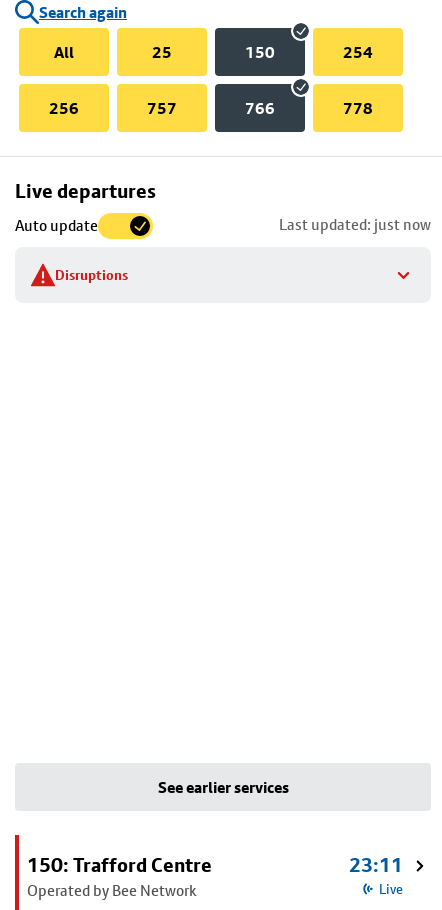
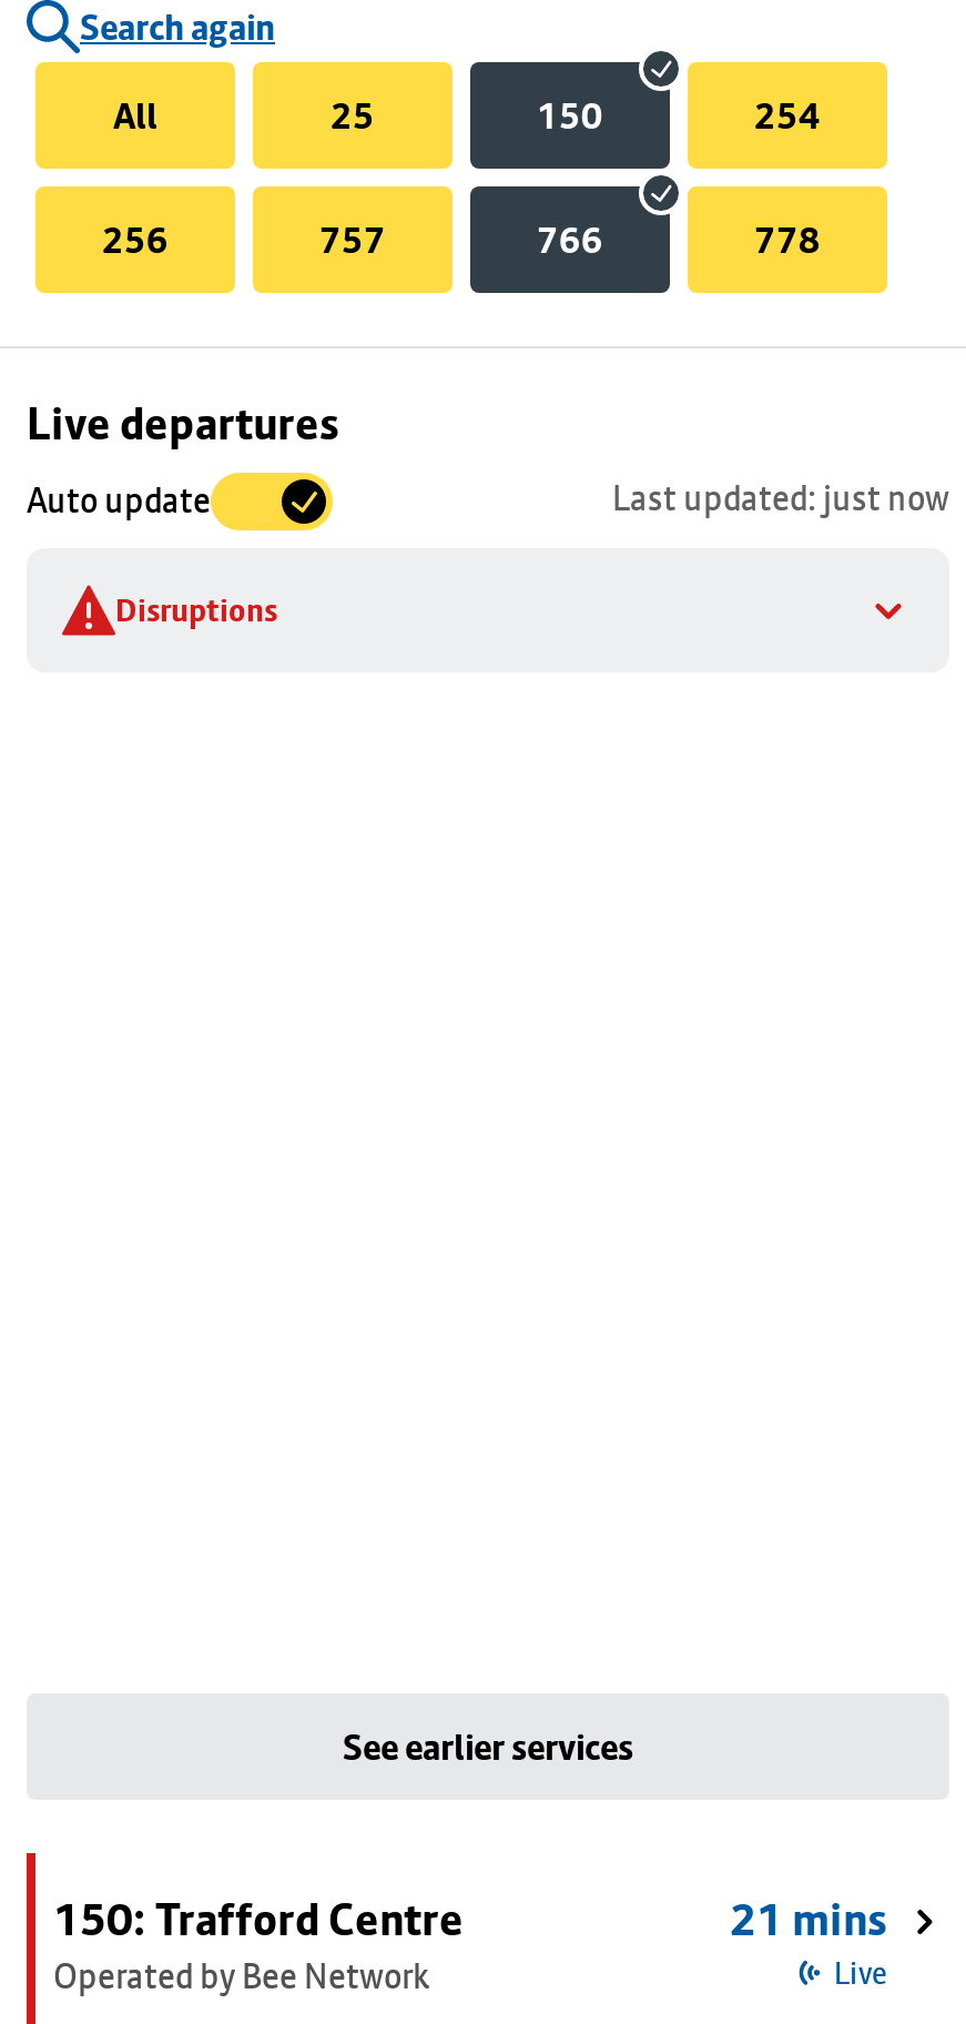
[349,853,403,877] 23:11 -> [730,1893,887,1946] 21 mins

